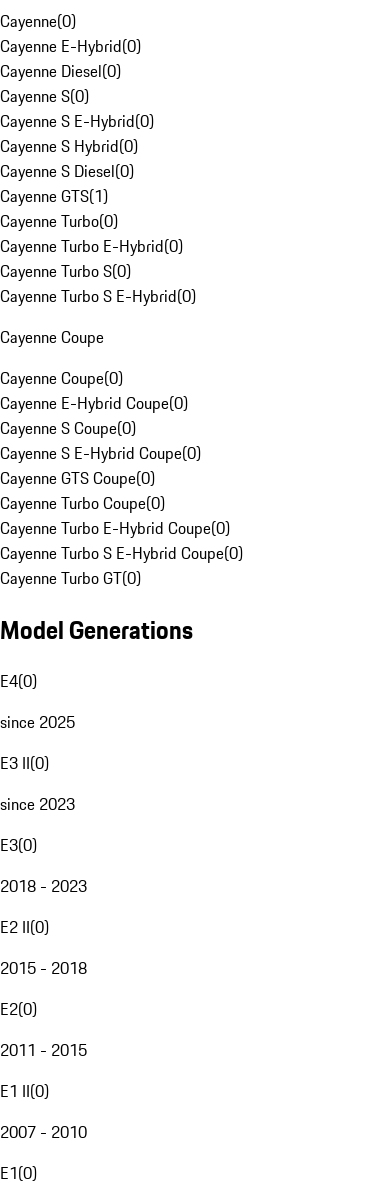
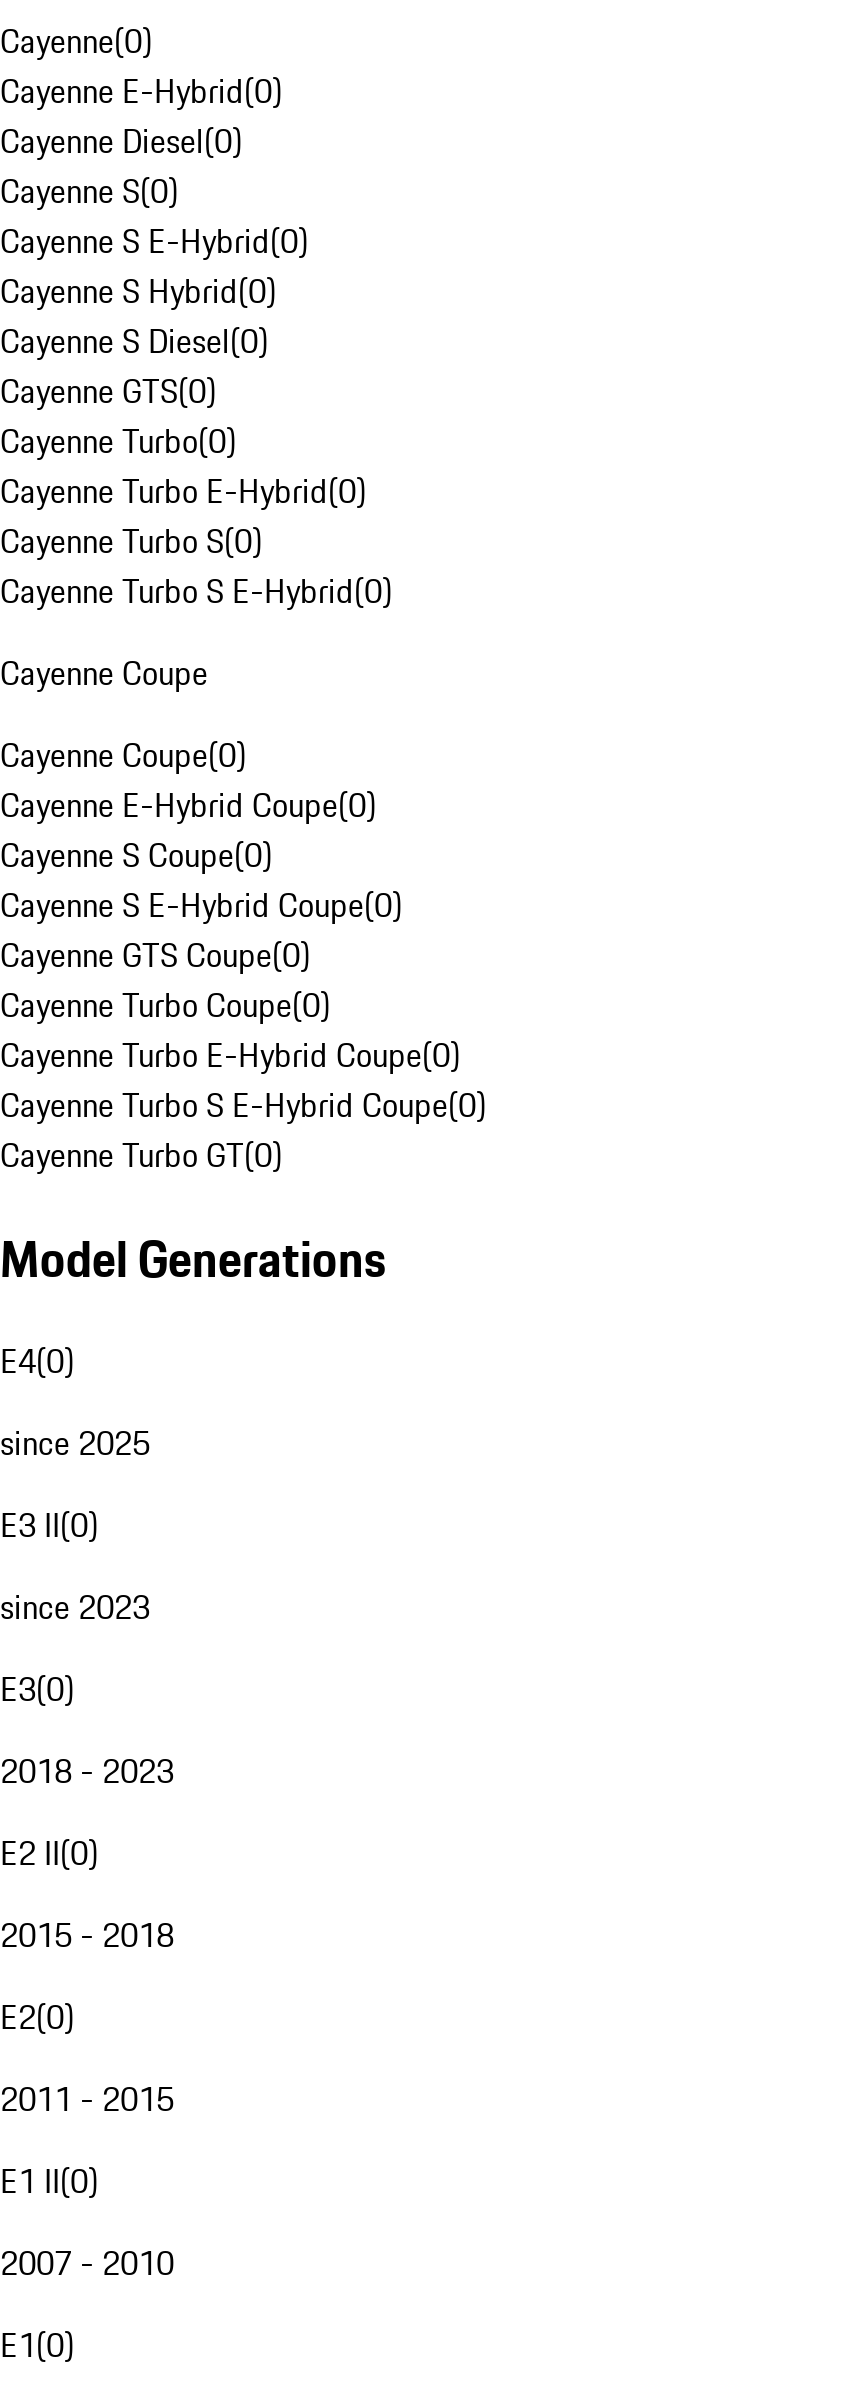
[0,184,108,208] Cayenne GTS(1) -> [0,367,216,415] Cayenne GTS(0)

